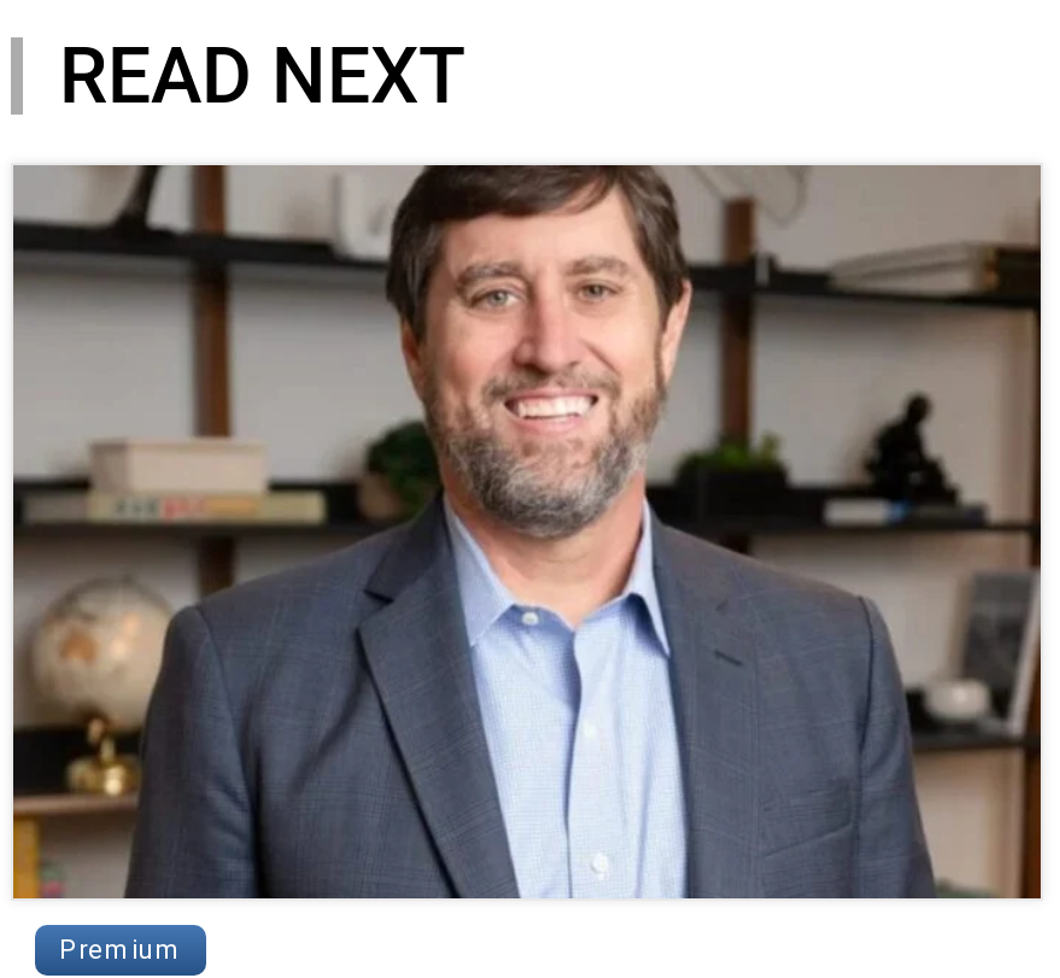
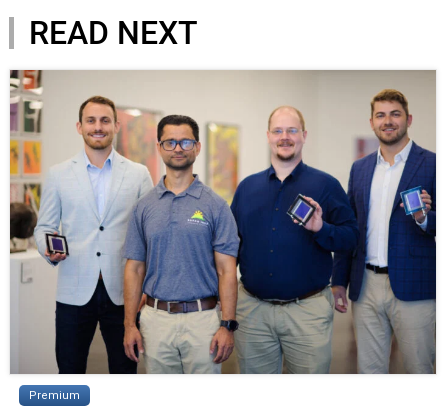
[11,163,1043,901] [image] -> [9,69,437,375] [image]

